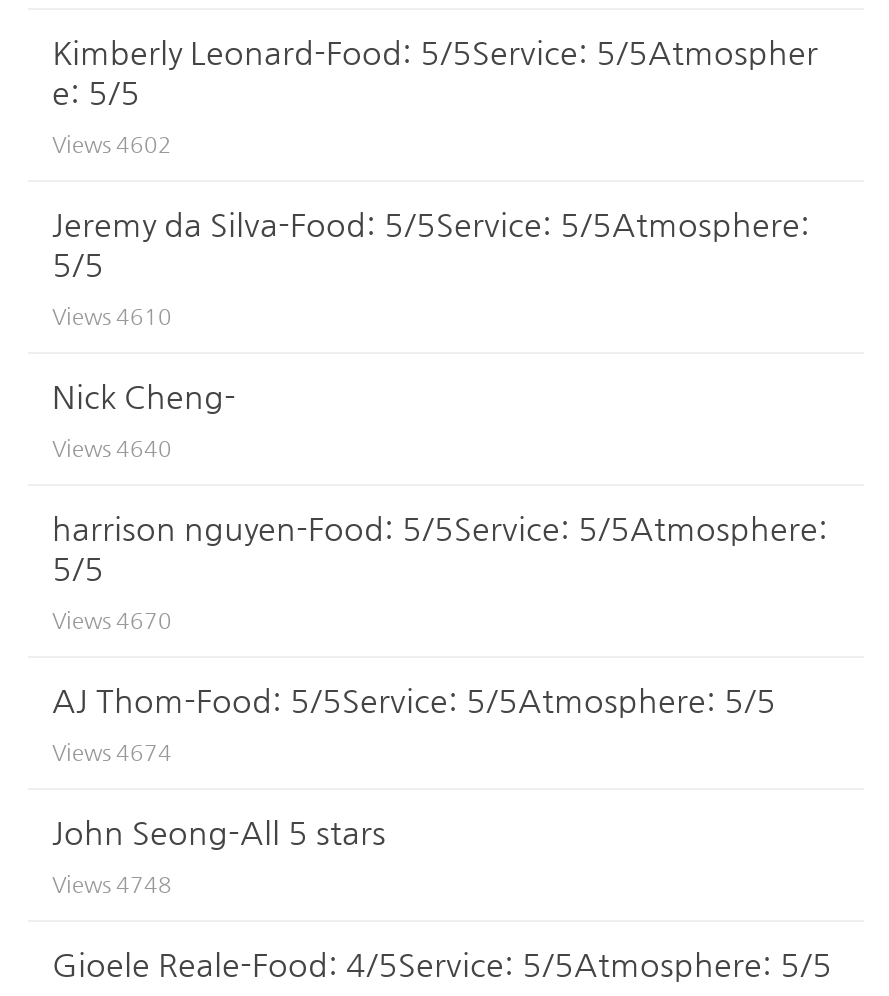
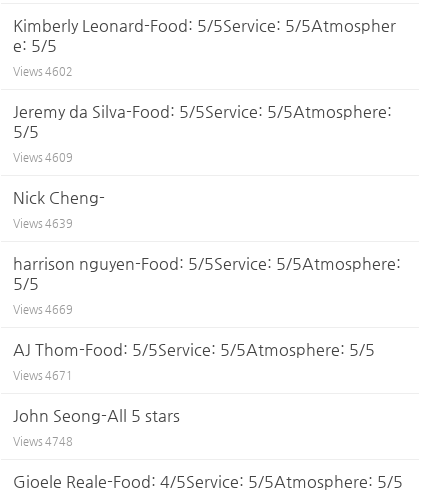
[52,303,172,329] Views 4610 -> [13,150,73,163] Views 4609
[52,435,172,461] Views 4640 -> [13,216,73,229] Views 4639
[52,607,172,633] Views 4670 -> [13,302,73,315] Views 4669
[52,739,172,765] Views 4674 -> [13,368,73,381] Views 4671

